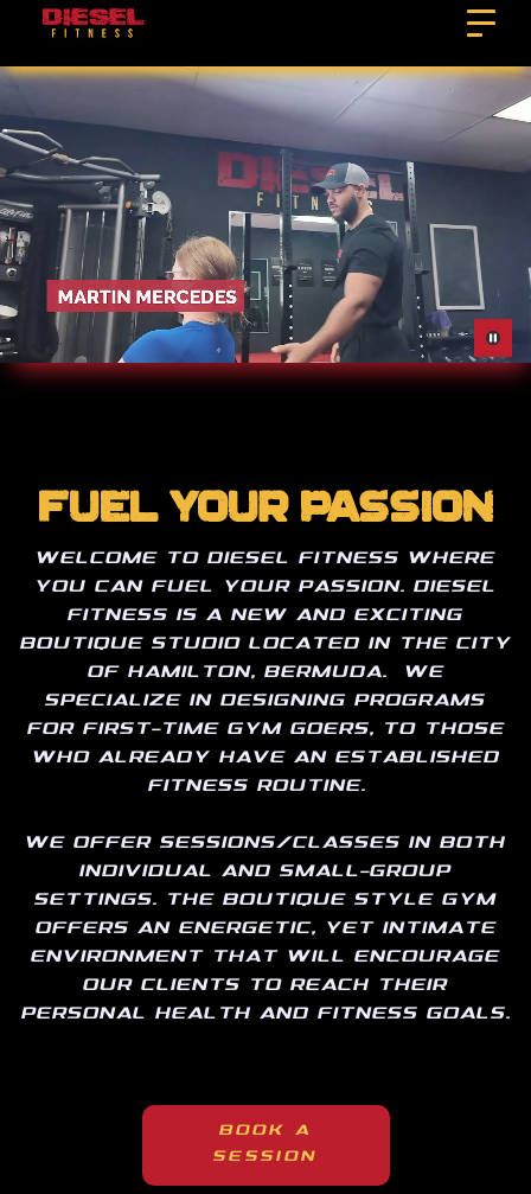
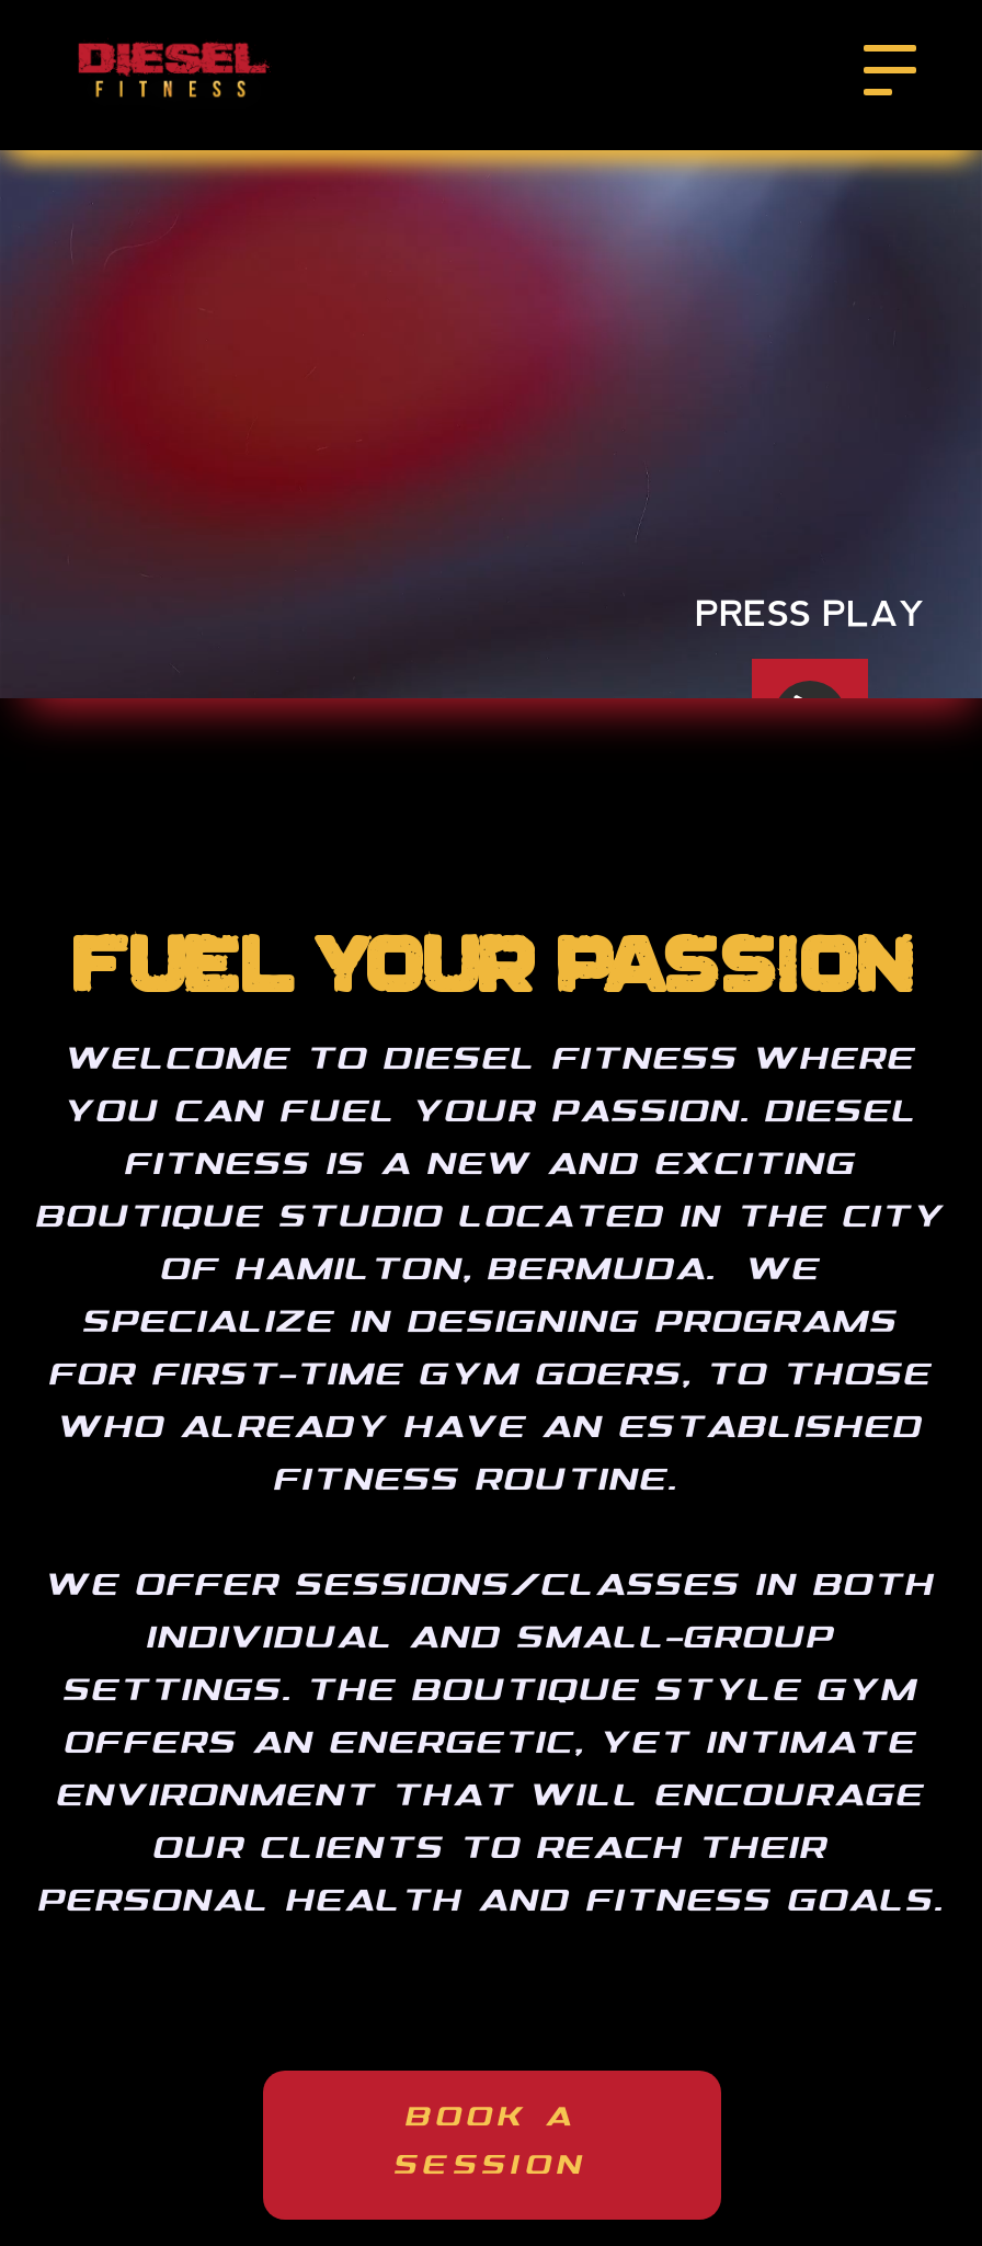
none -> [695,600,925,633] PRESS PLAY
[4,68,527,364] [image] -> [7,150,975,700] [image]

